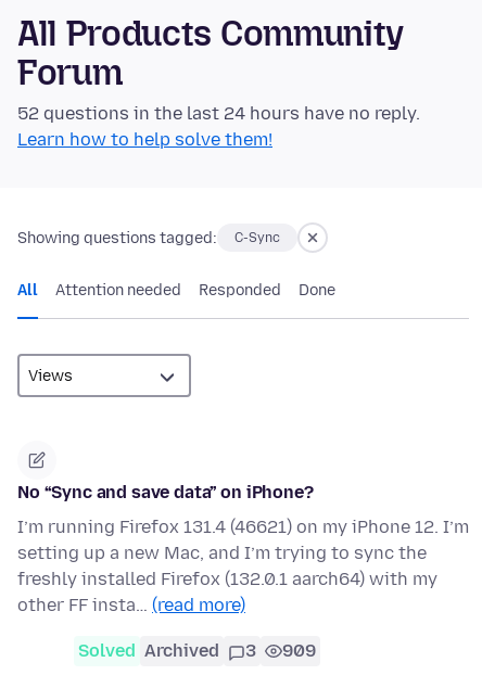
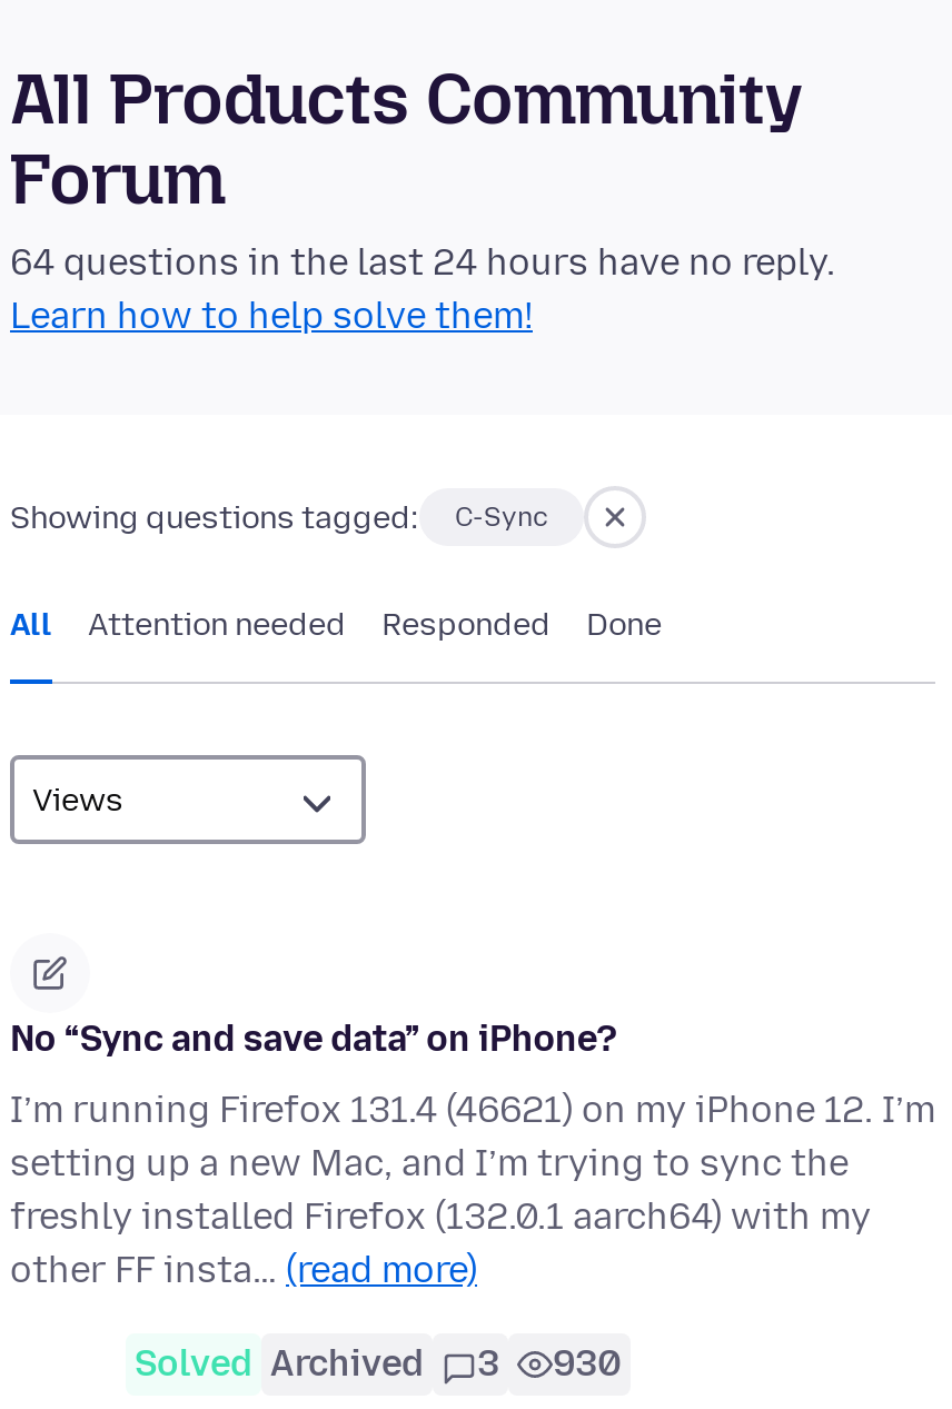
[17,104,420,124] 52 questions in the last 24 hours have no reply. -> [10,242,835,285] 64 questions in the last 24 hours have no reply.
[78,641,316,661] Solved Archived 3 909 -> [135,1343,622,1386] Solved Archived 3 930

